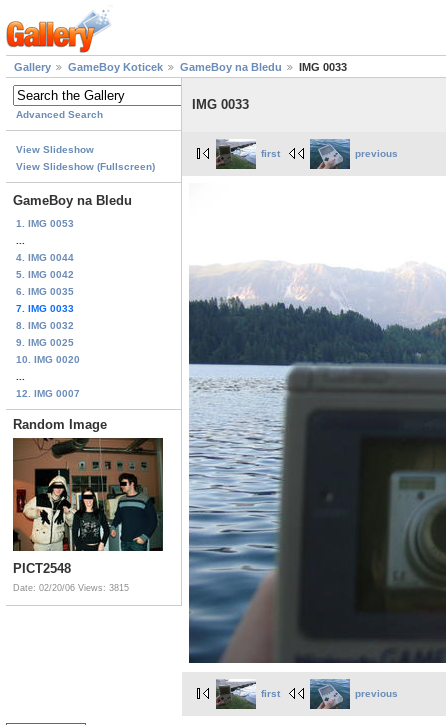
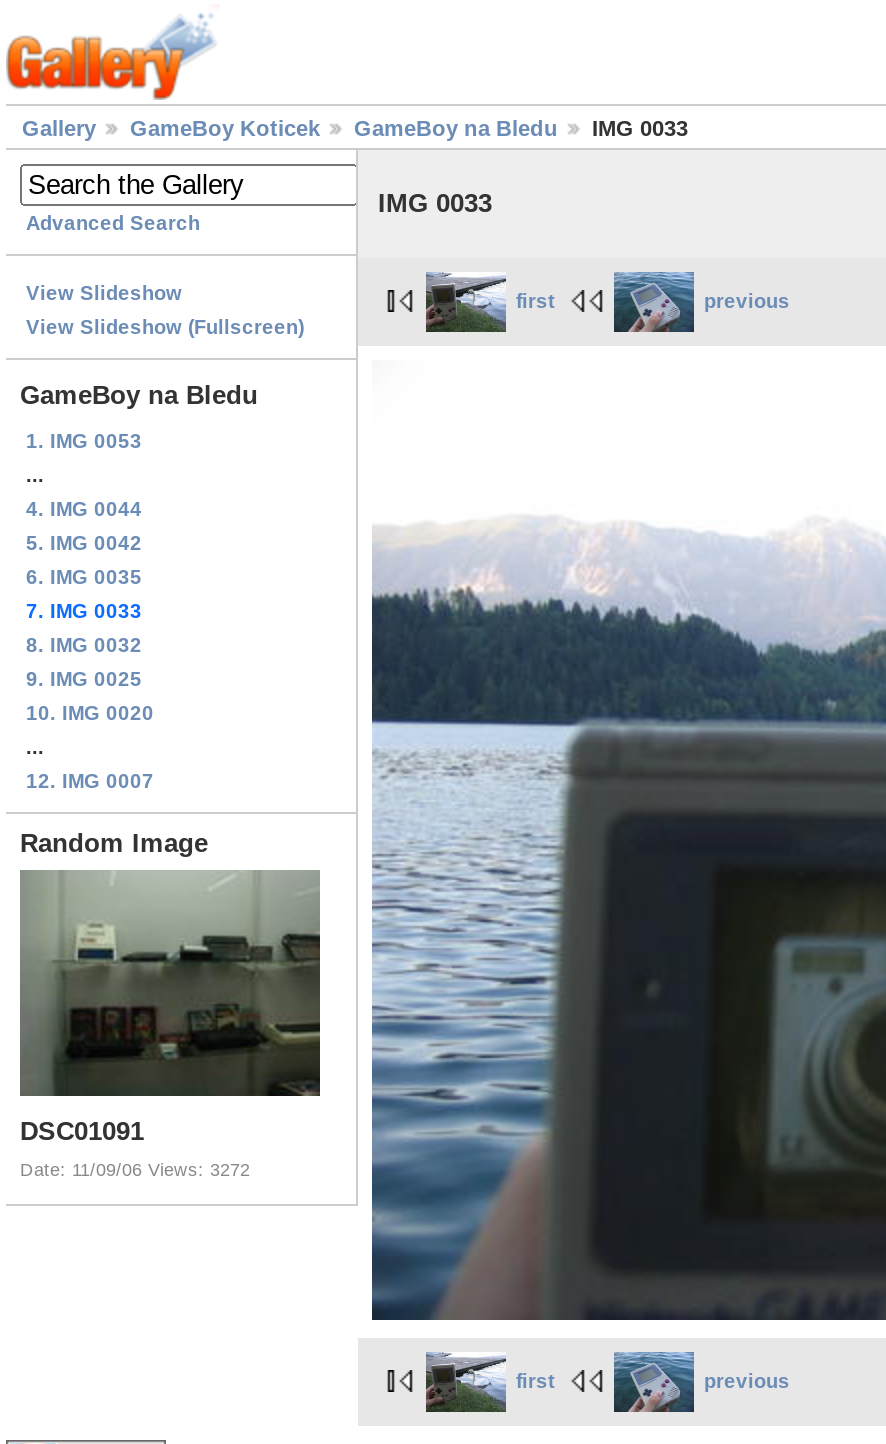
[12,437,163,576] [image] | PICT2548 -> [18,870,320,1145] [image] | DSC01091
[13,583,129,593] Date: 02/20/06 Views: 3815 -> [20,1160,250,1180] Date: 11/09/06 Views: 3272

